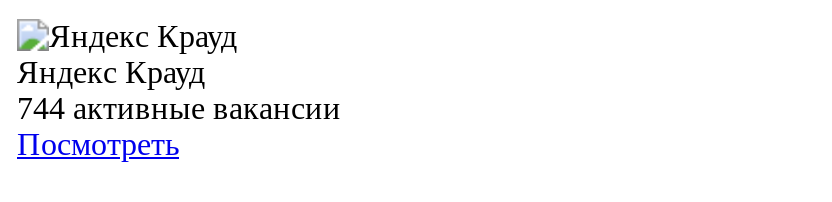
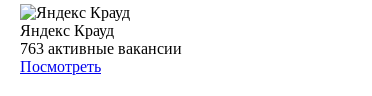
[17,92,341,126] 744 активные вакансии -> [20,40,182,57] 763 активные вакансии

